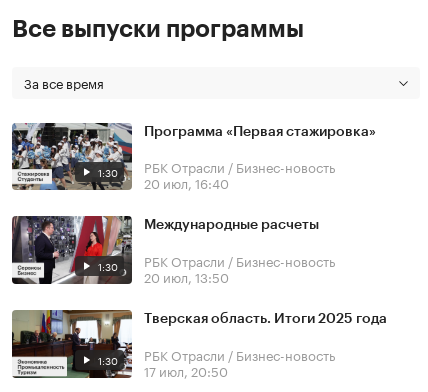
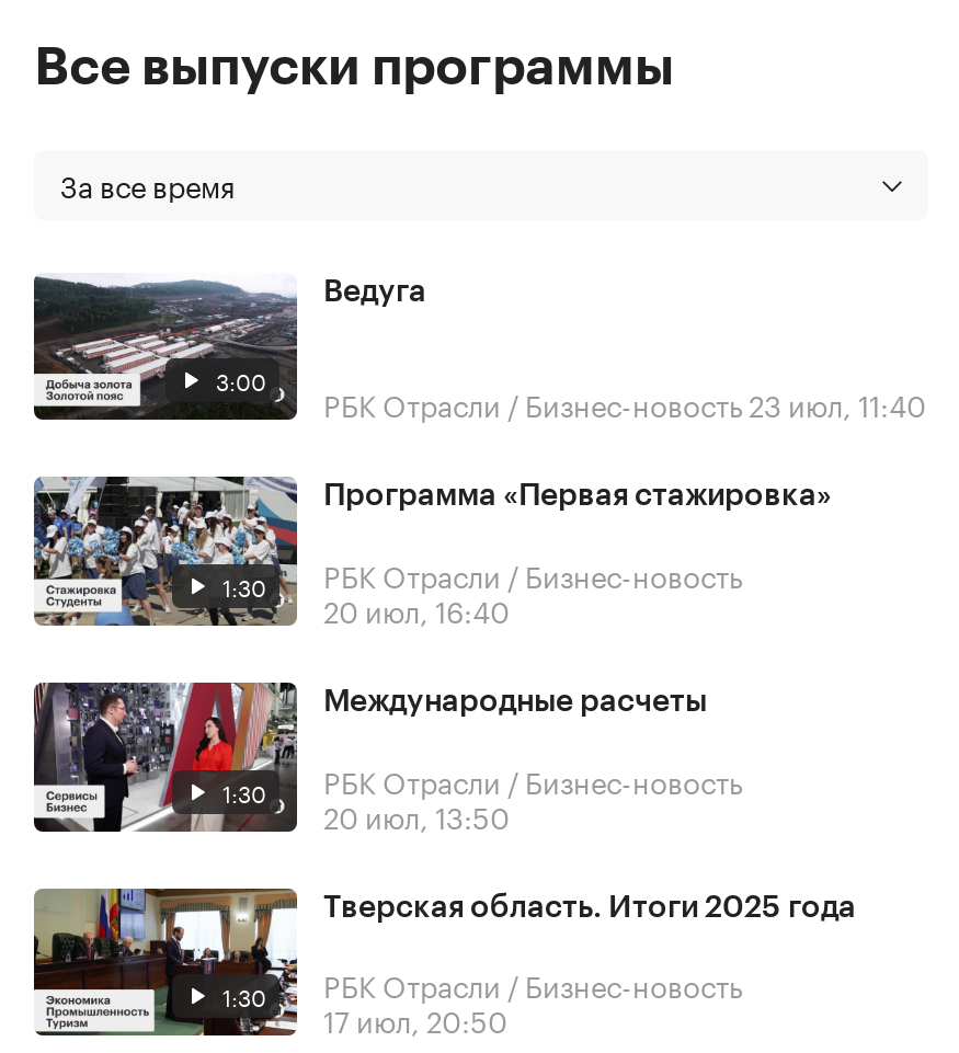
none -> [32,277,299,422] [image] | 3:00
none -> [323,276,926,424] Ведуга | РБК Отрасли / Бизнес-новость 23 июл, 11:40

